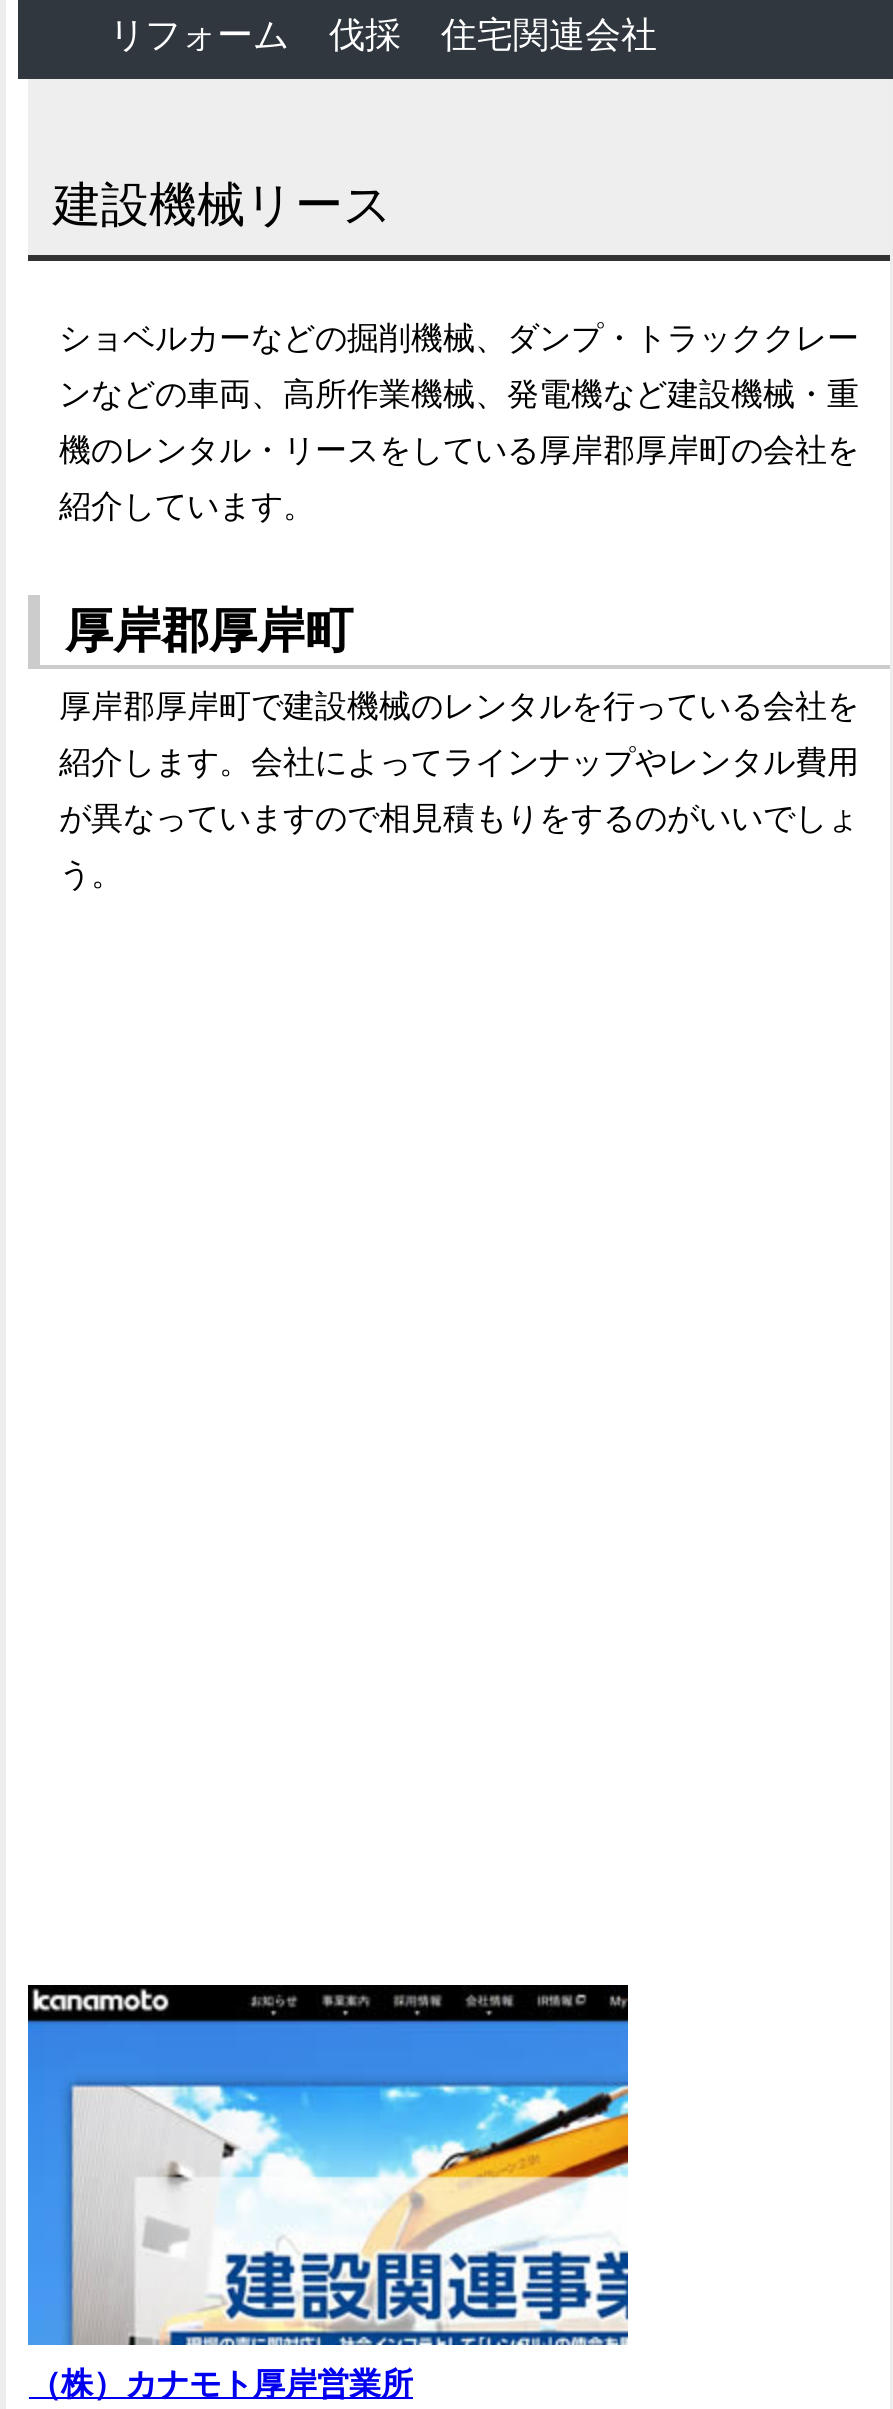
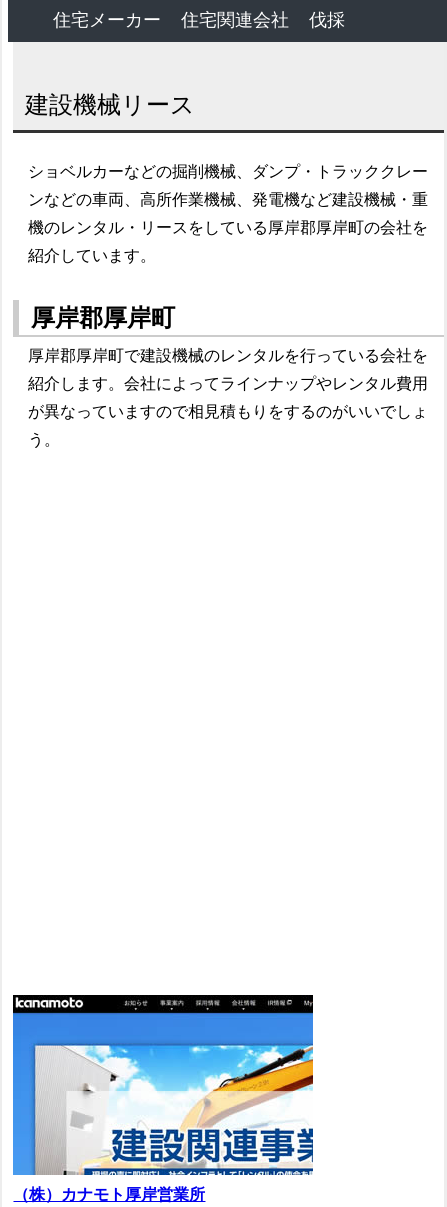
[109,15,401,55] リフォーム | 伐採 -> [53,10,161,30] 住宅メーカー
none -> [309,10,345,30] 伐採

